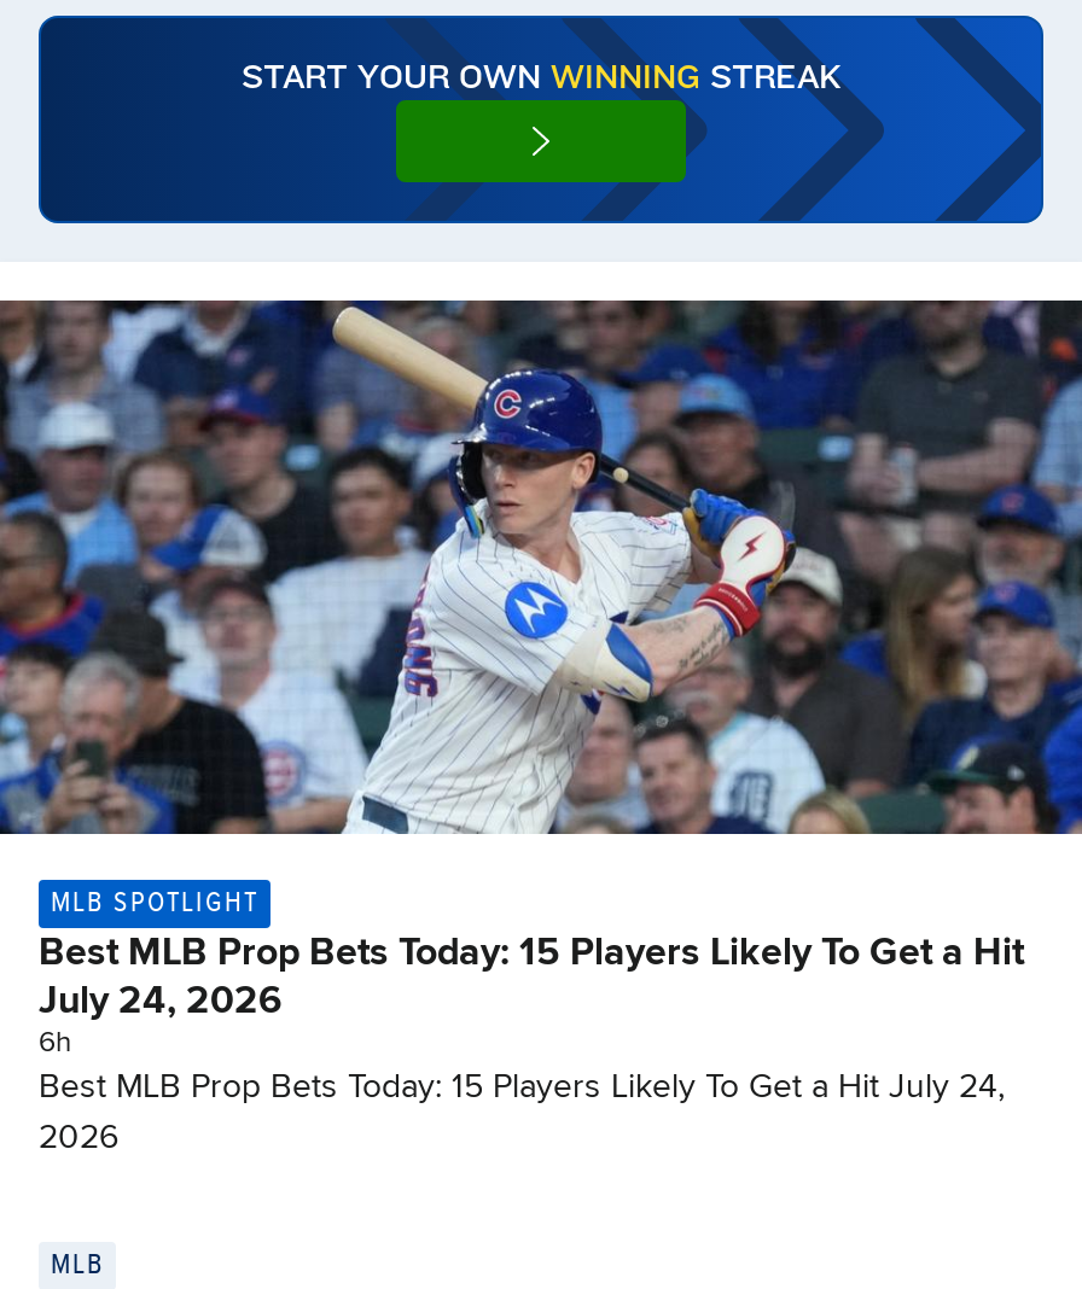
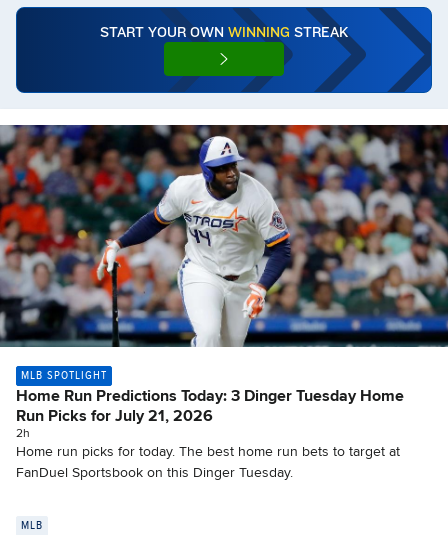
[7,298,1075,836] [image] -> [3,124,445,348] [image]
[39,936,1024,1105] Best MLB Prop Bets Today: 15 Players Likely To Get a Hit | July 24, 2026 | 6h | Best MLB Prop Bets Today: 15 Players Likely To Get a Hit July 24, -> [16,389,404,459] Home Run Predictions Today: 3 Dinger Tuesday Home | Run Picks for July 21, 2026 | 2h | Home run picks for today. The best home run bets to target at
[39,1122,118,1156] 2026 -> [16,466,293,480] FanDuel Sportsbook on this Dinger Tuesday.

